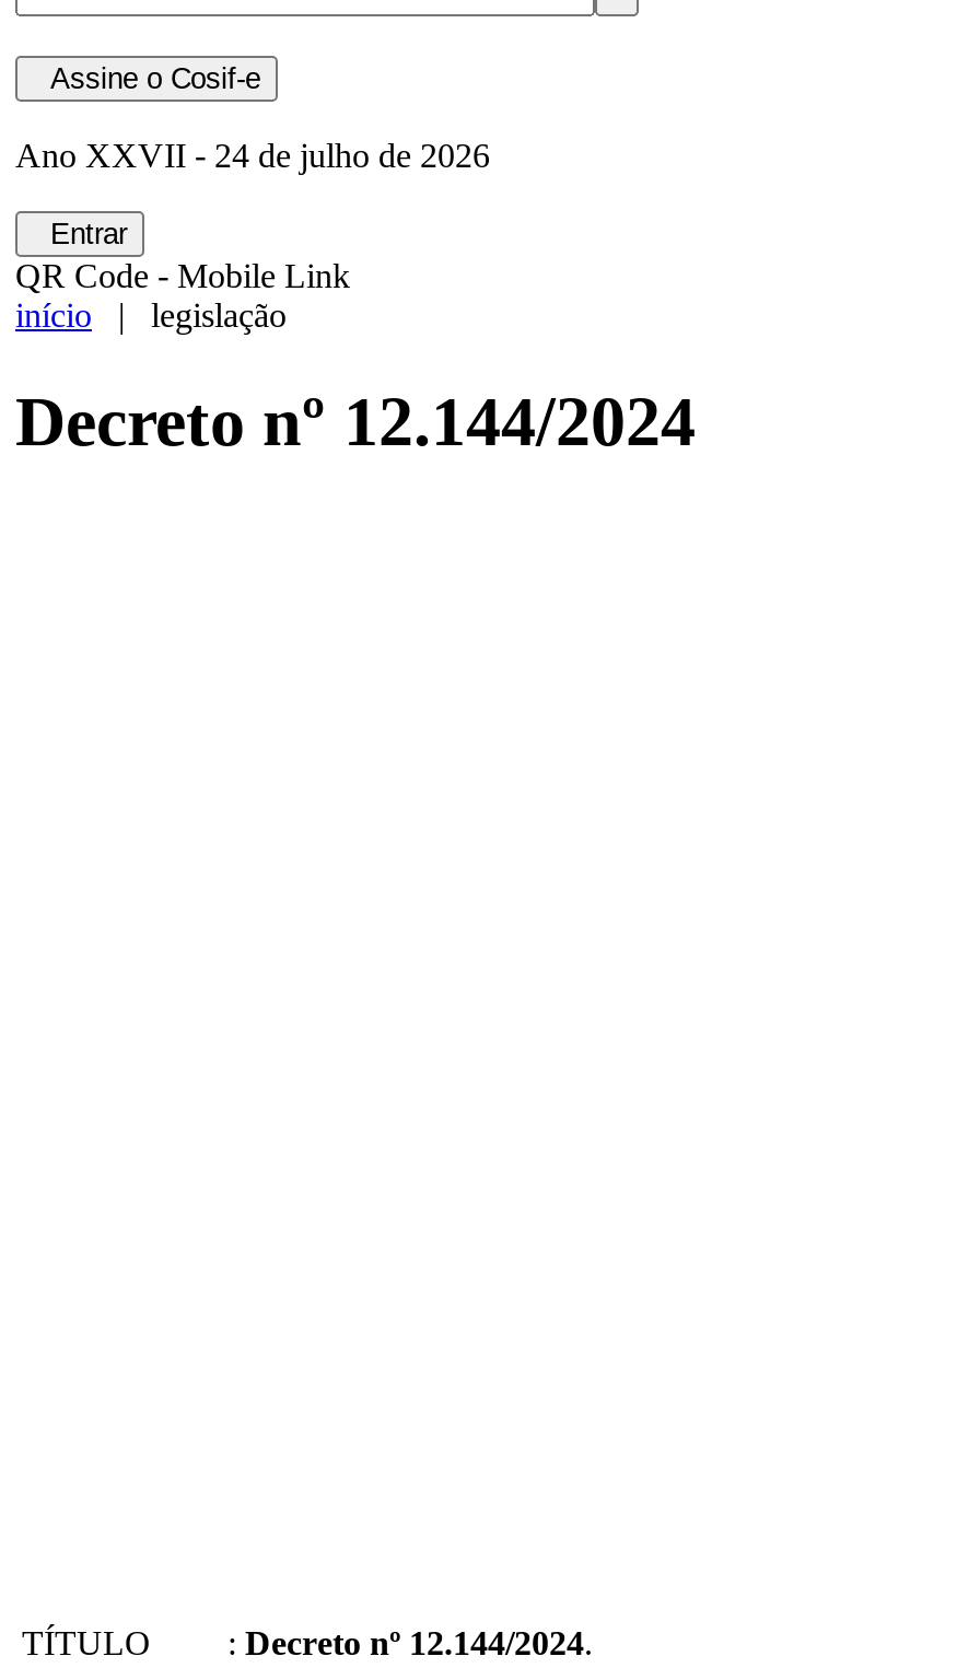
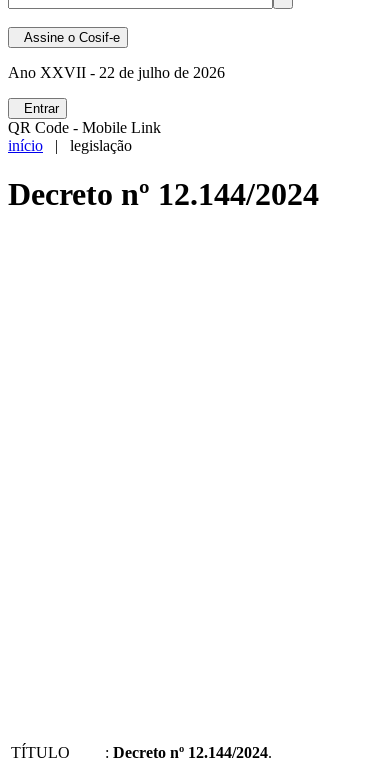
[15,137,490,174] Ano XXVII - 24 de julho de 2026 -> [8,64,225,81] Ano XXVII - 22 de julho de 2026

